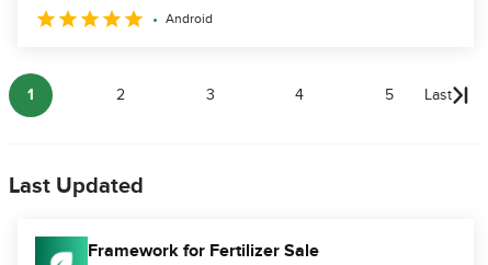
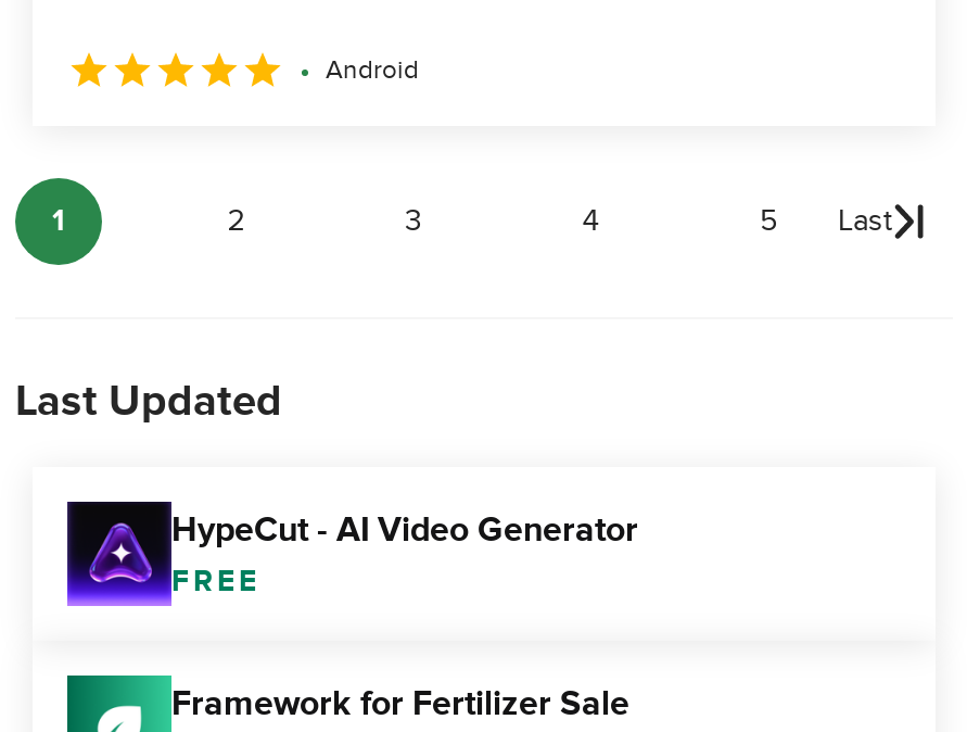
none -> [65,500,638,608] [image] | HypeCut - AI Video Generator | FREE

